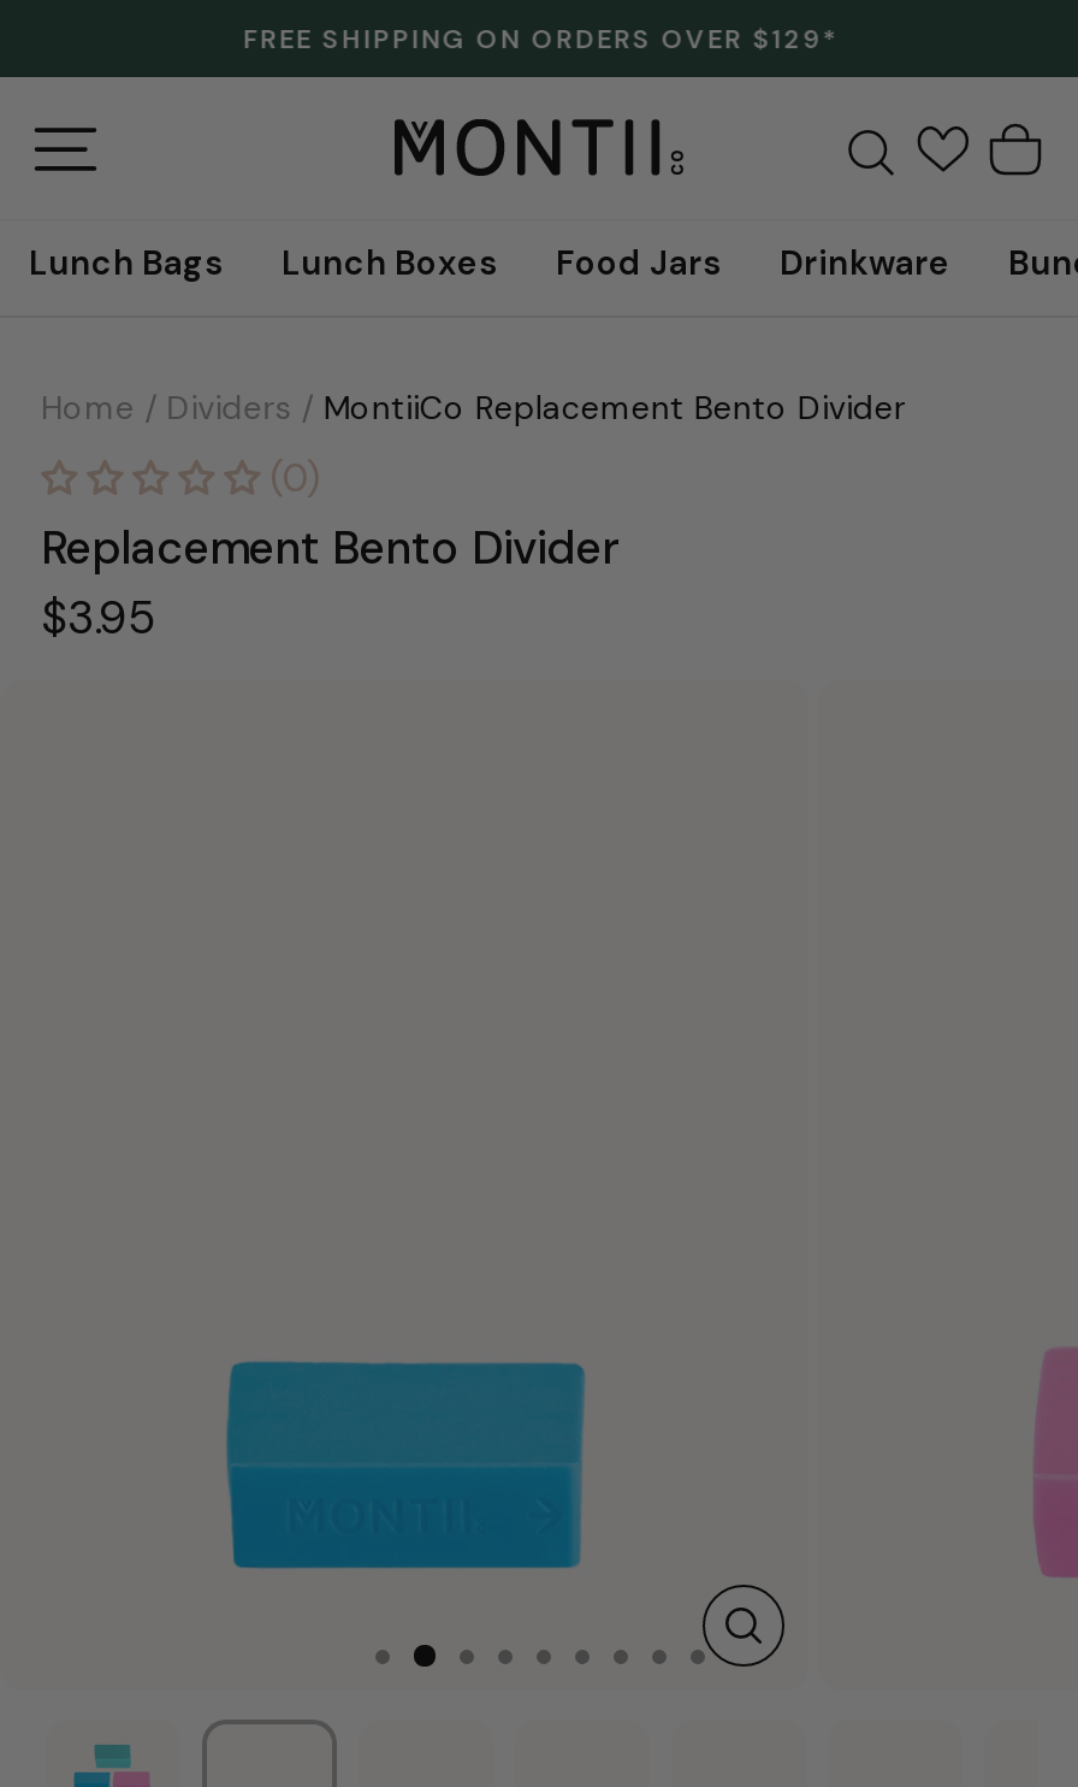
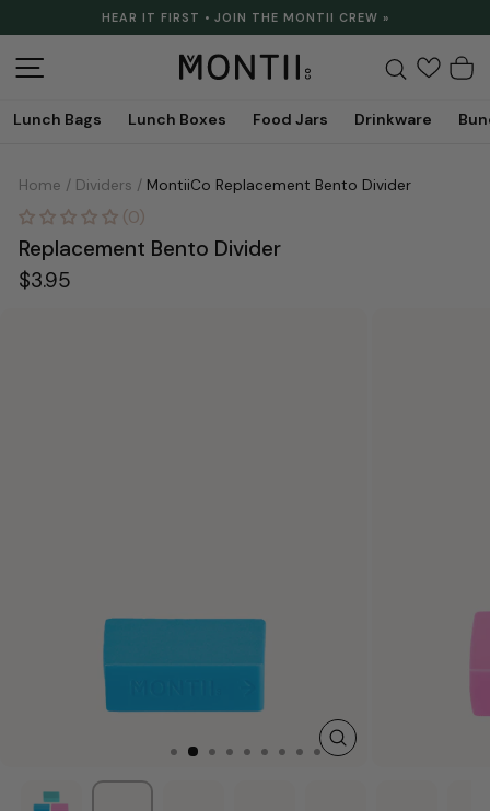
[242,22,836,55] FREE SHIPPING ON ORDERS OVER $129* -> [101,10,389,25] HEAR IT FIRST • JOIN THE MONTII CREW »

